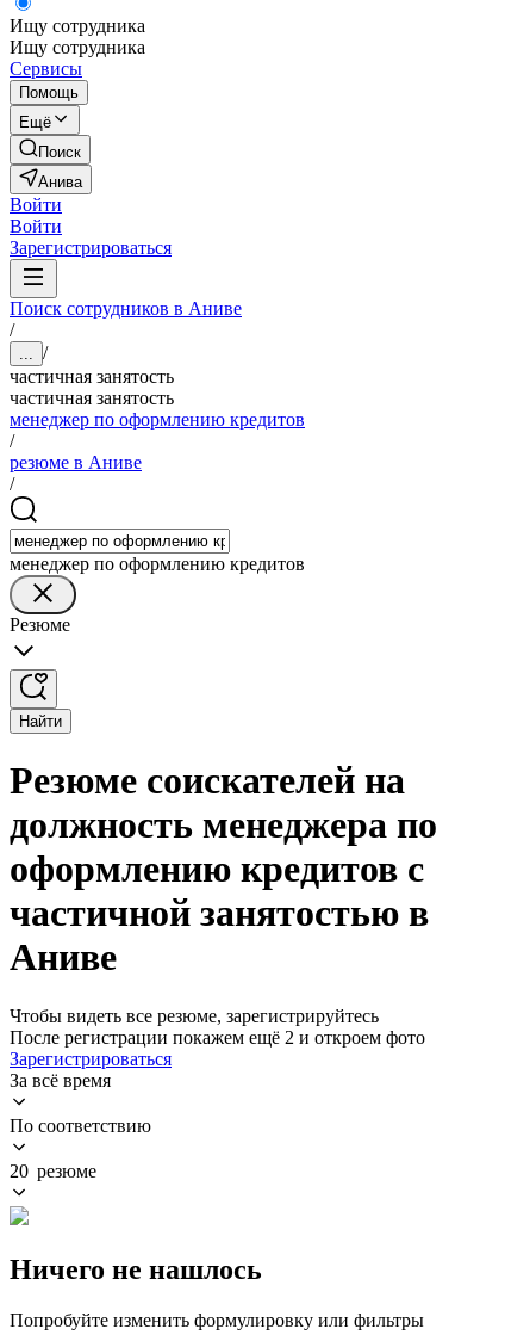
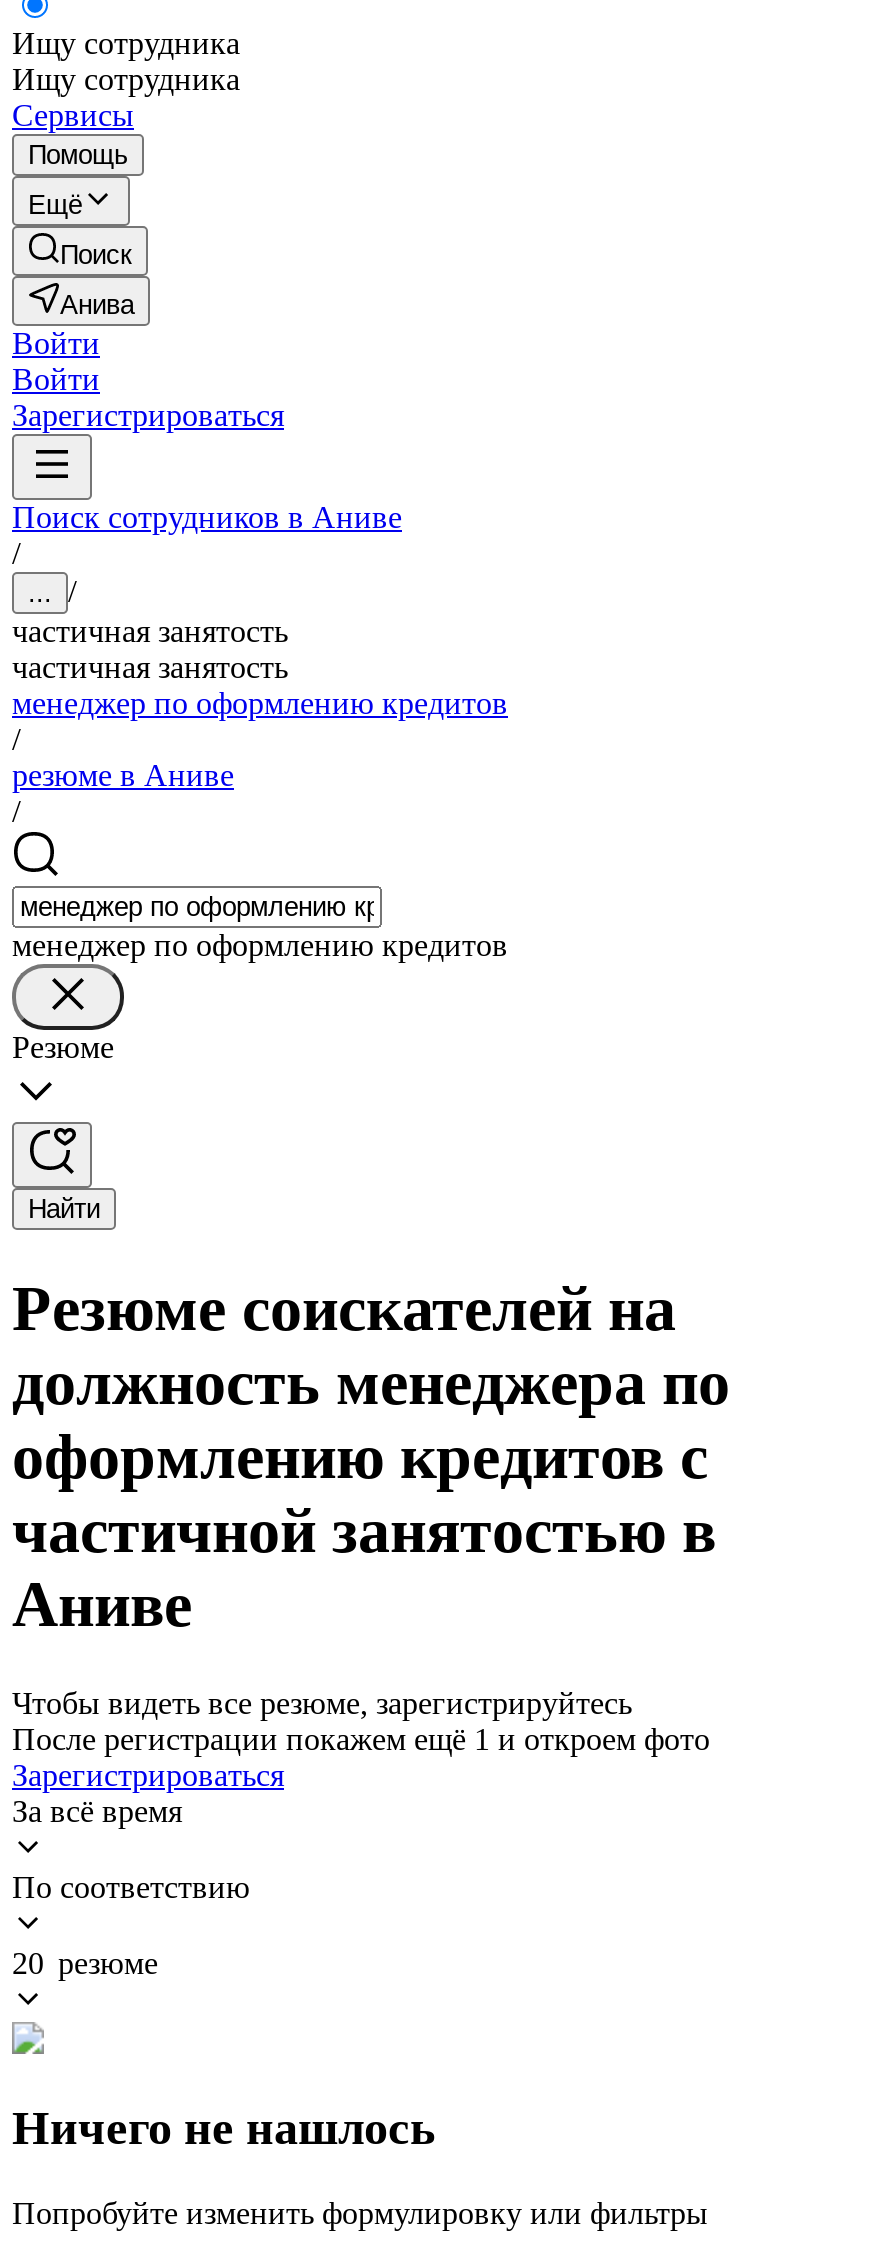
[10,1027,425,1047] После регистрации покажем ещё 2 и откроем фото -> [12,1722,710,1756] После регистрации покажем ещё 1 и откроем фото

